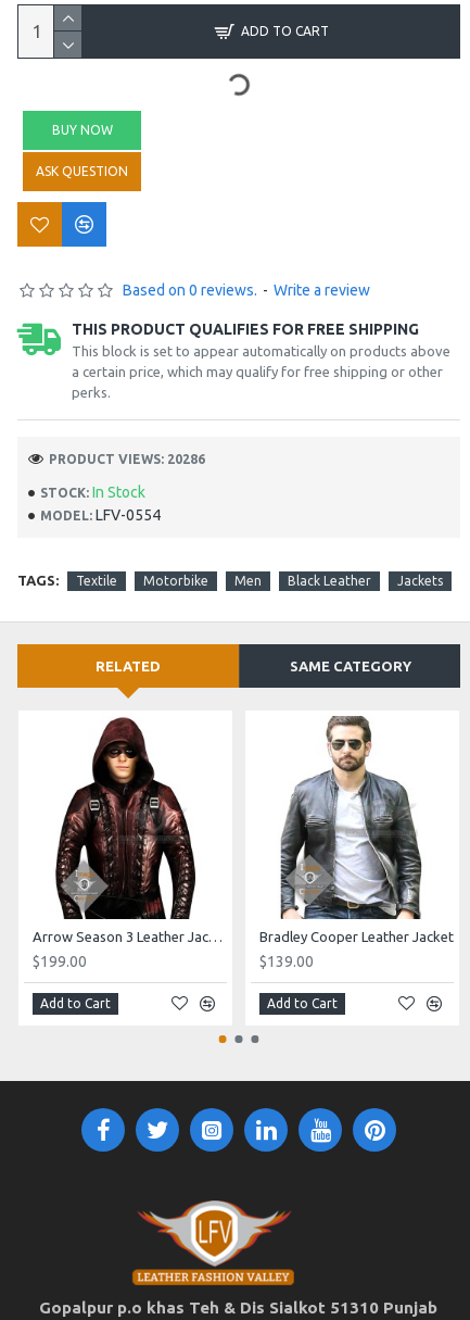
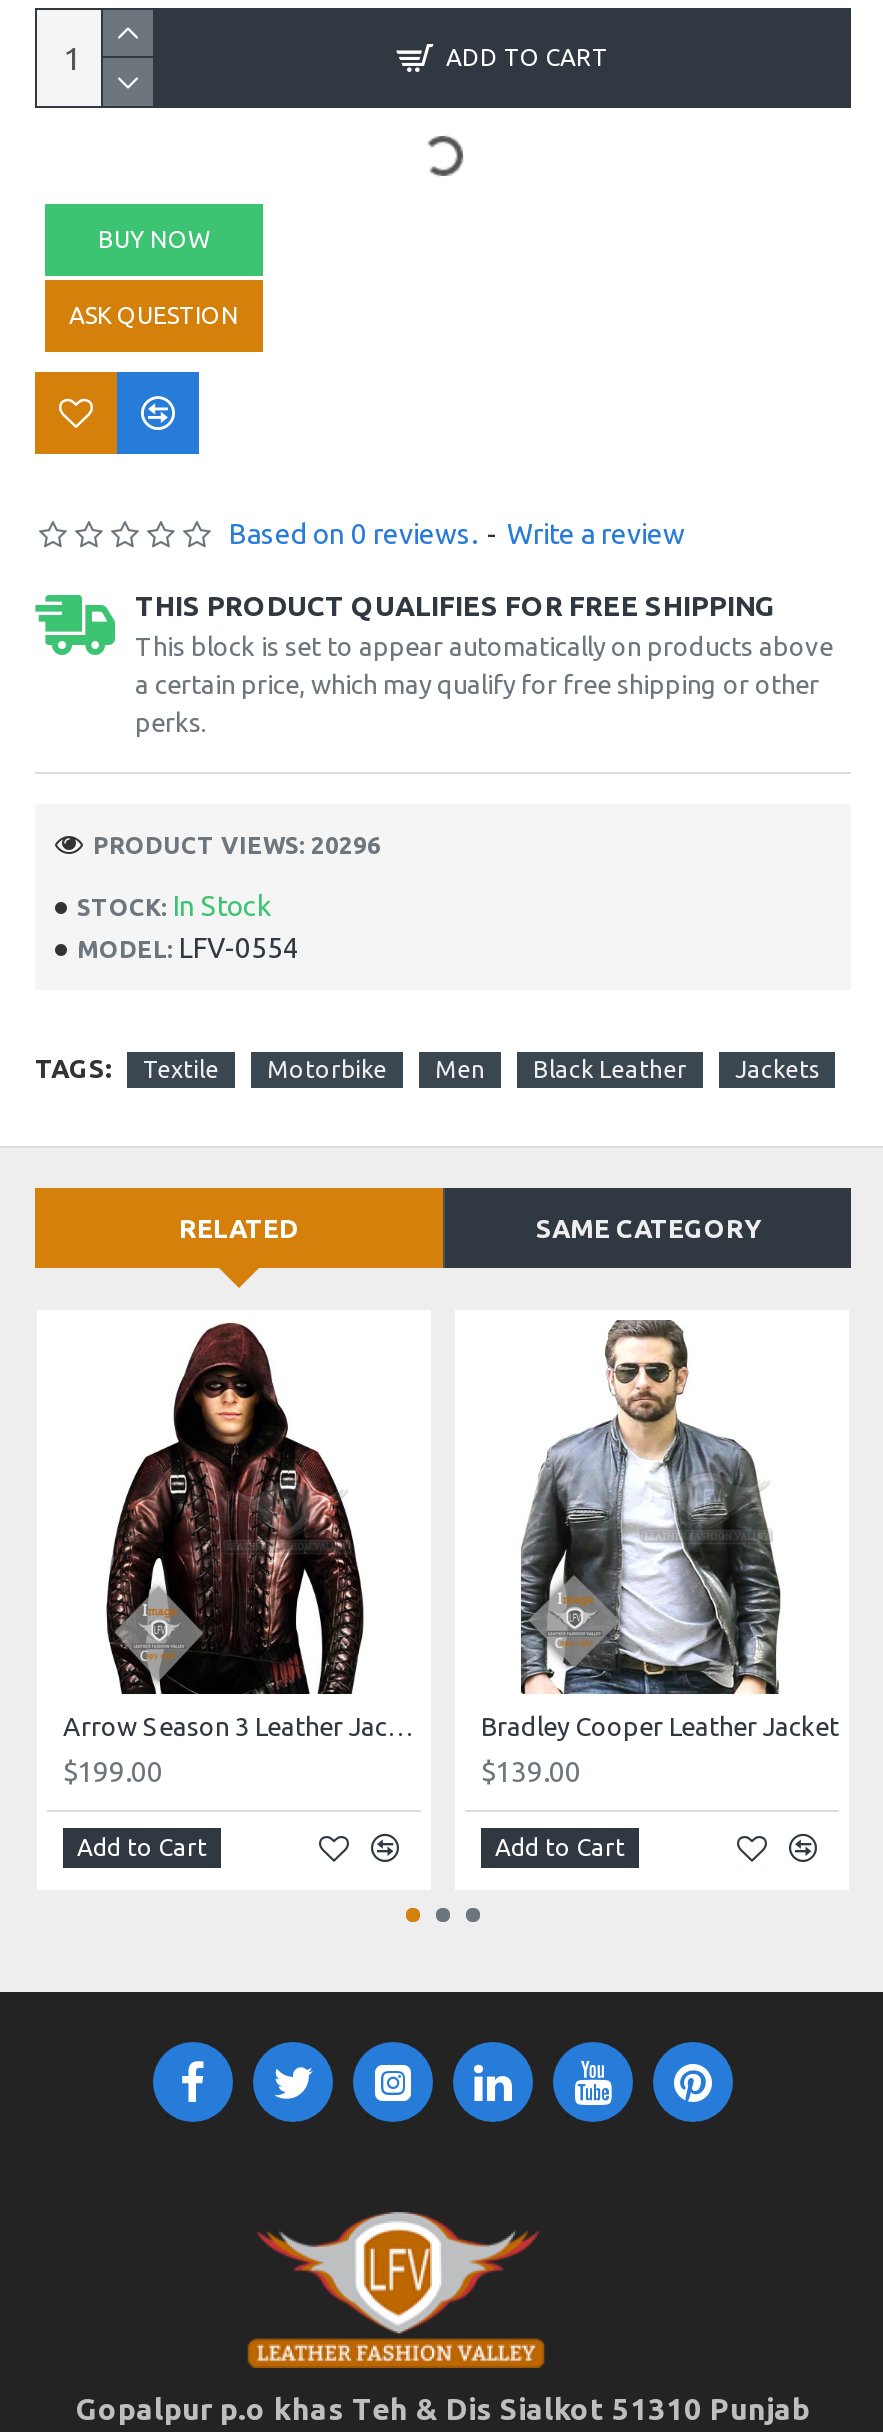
[49,451,205,466] PRODUCT VIEWS: 20286 -> [93,831,381,857] PRODUCT VIEWS: 20296

